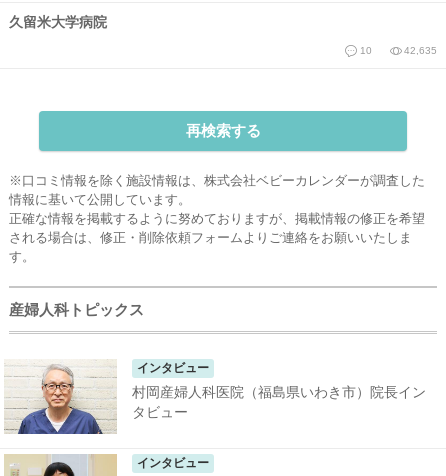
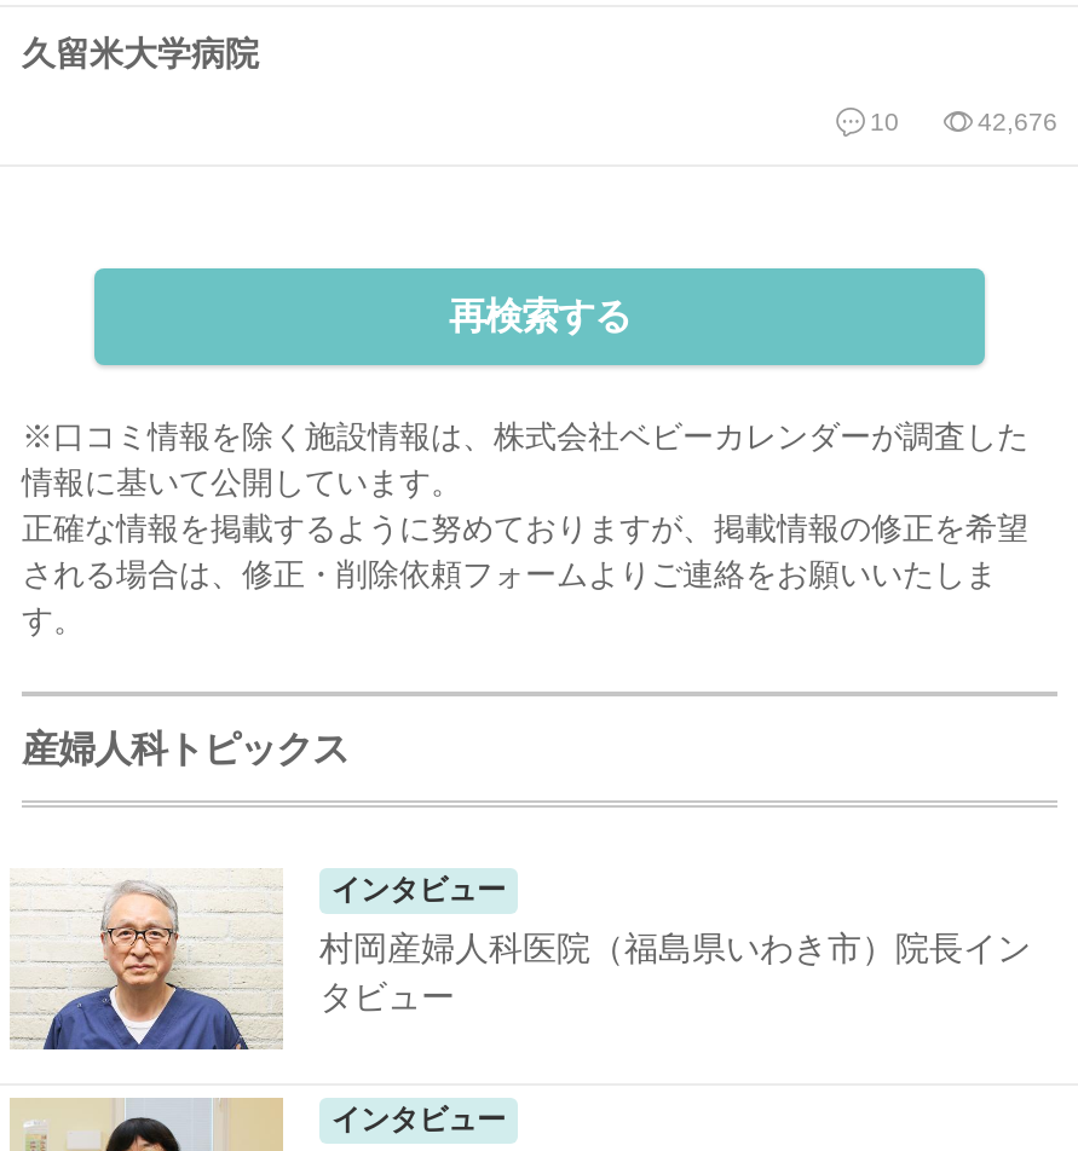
[404,44,437,55] 42,635 -> [978,108,1057,134] 42,676

